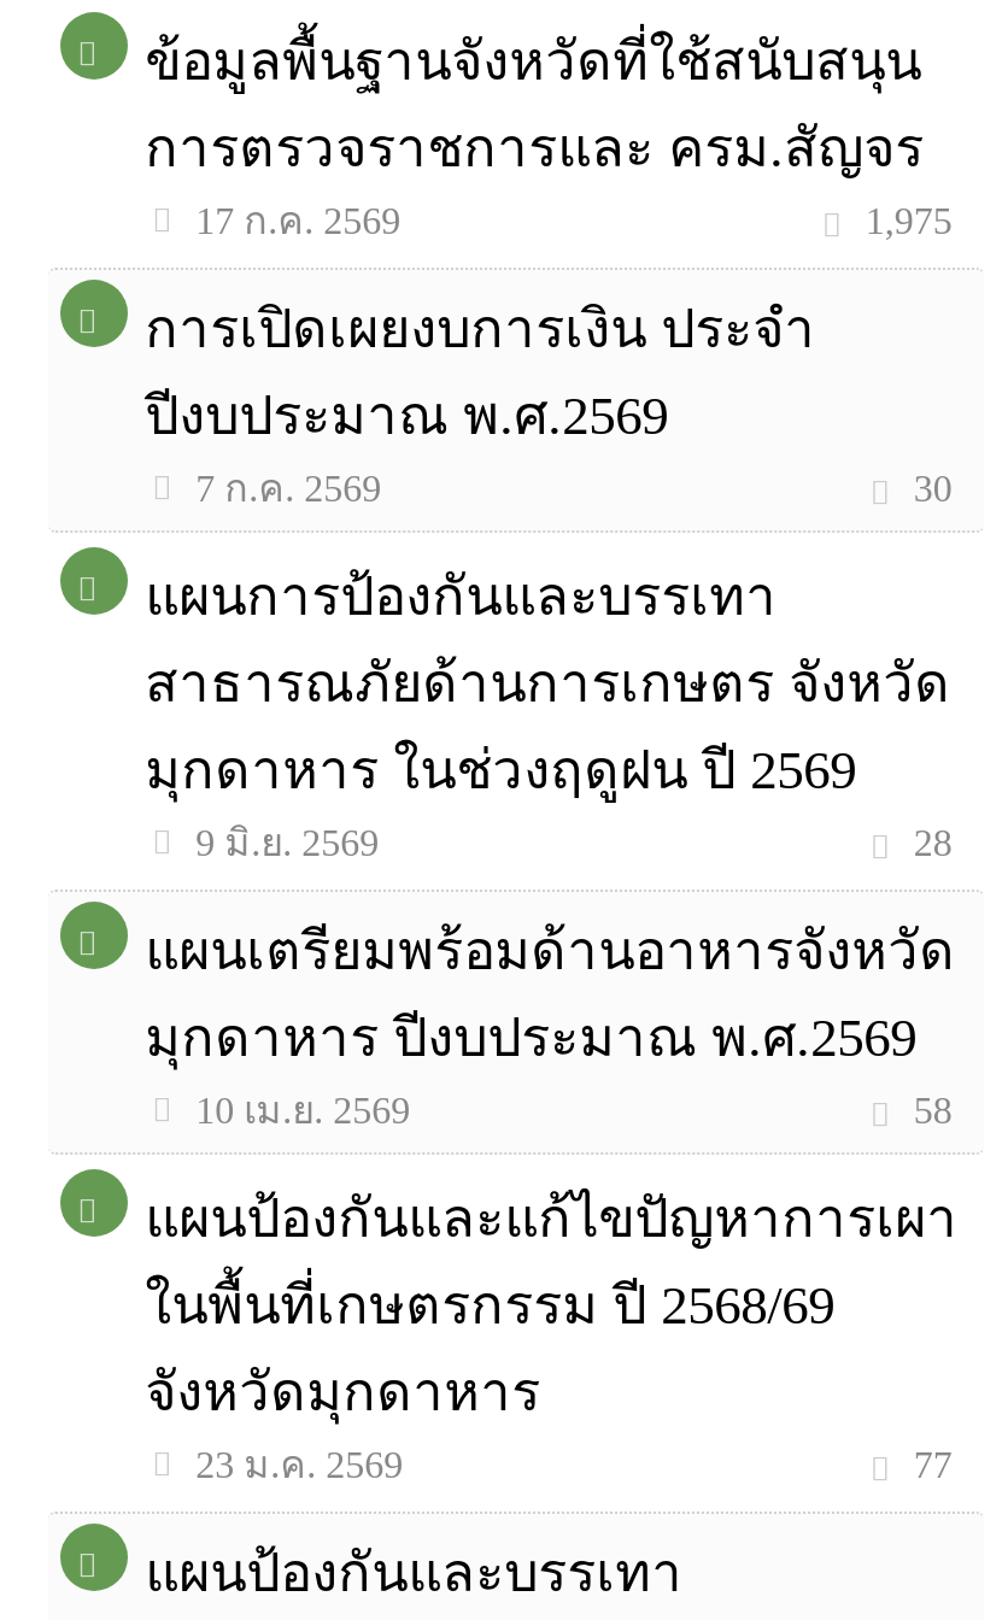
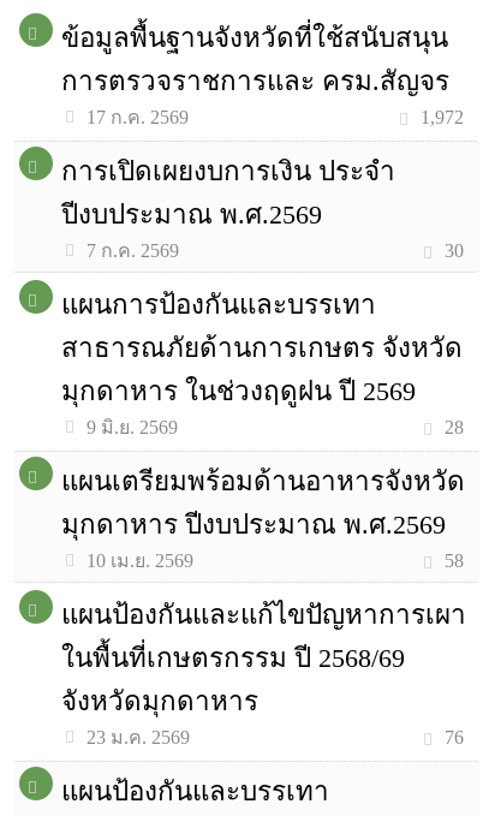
[865,199,952,240] 1,975 -> [420,106,464,127] 1,972
[914,1443,952,1484] 77 -> [444,726,464,747] 76

